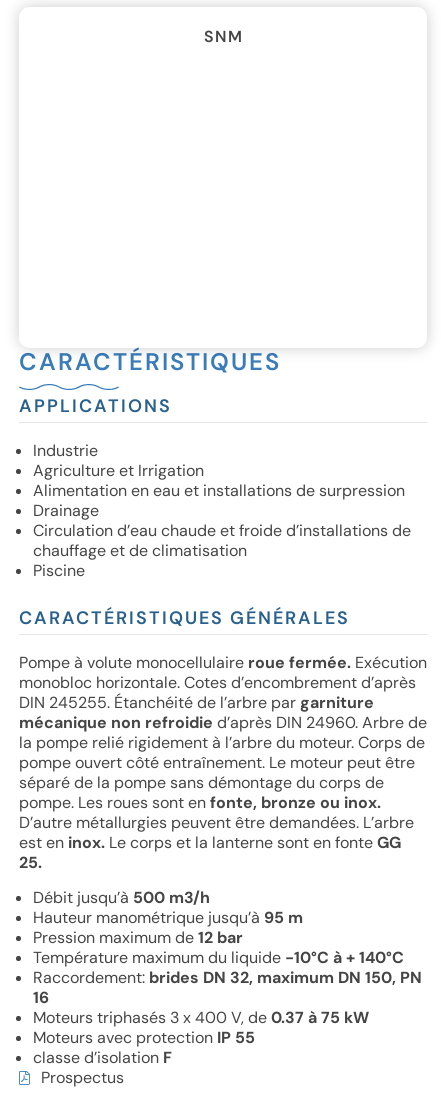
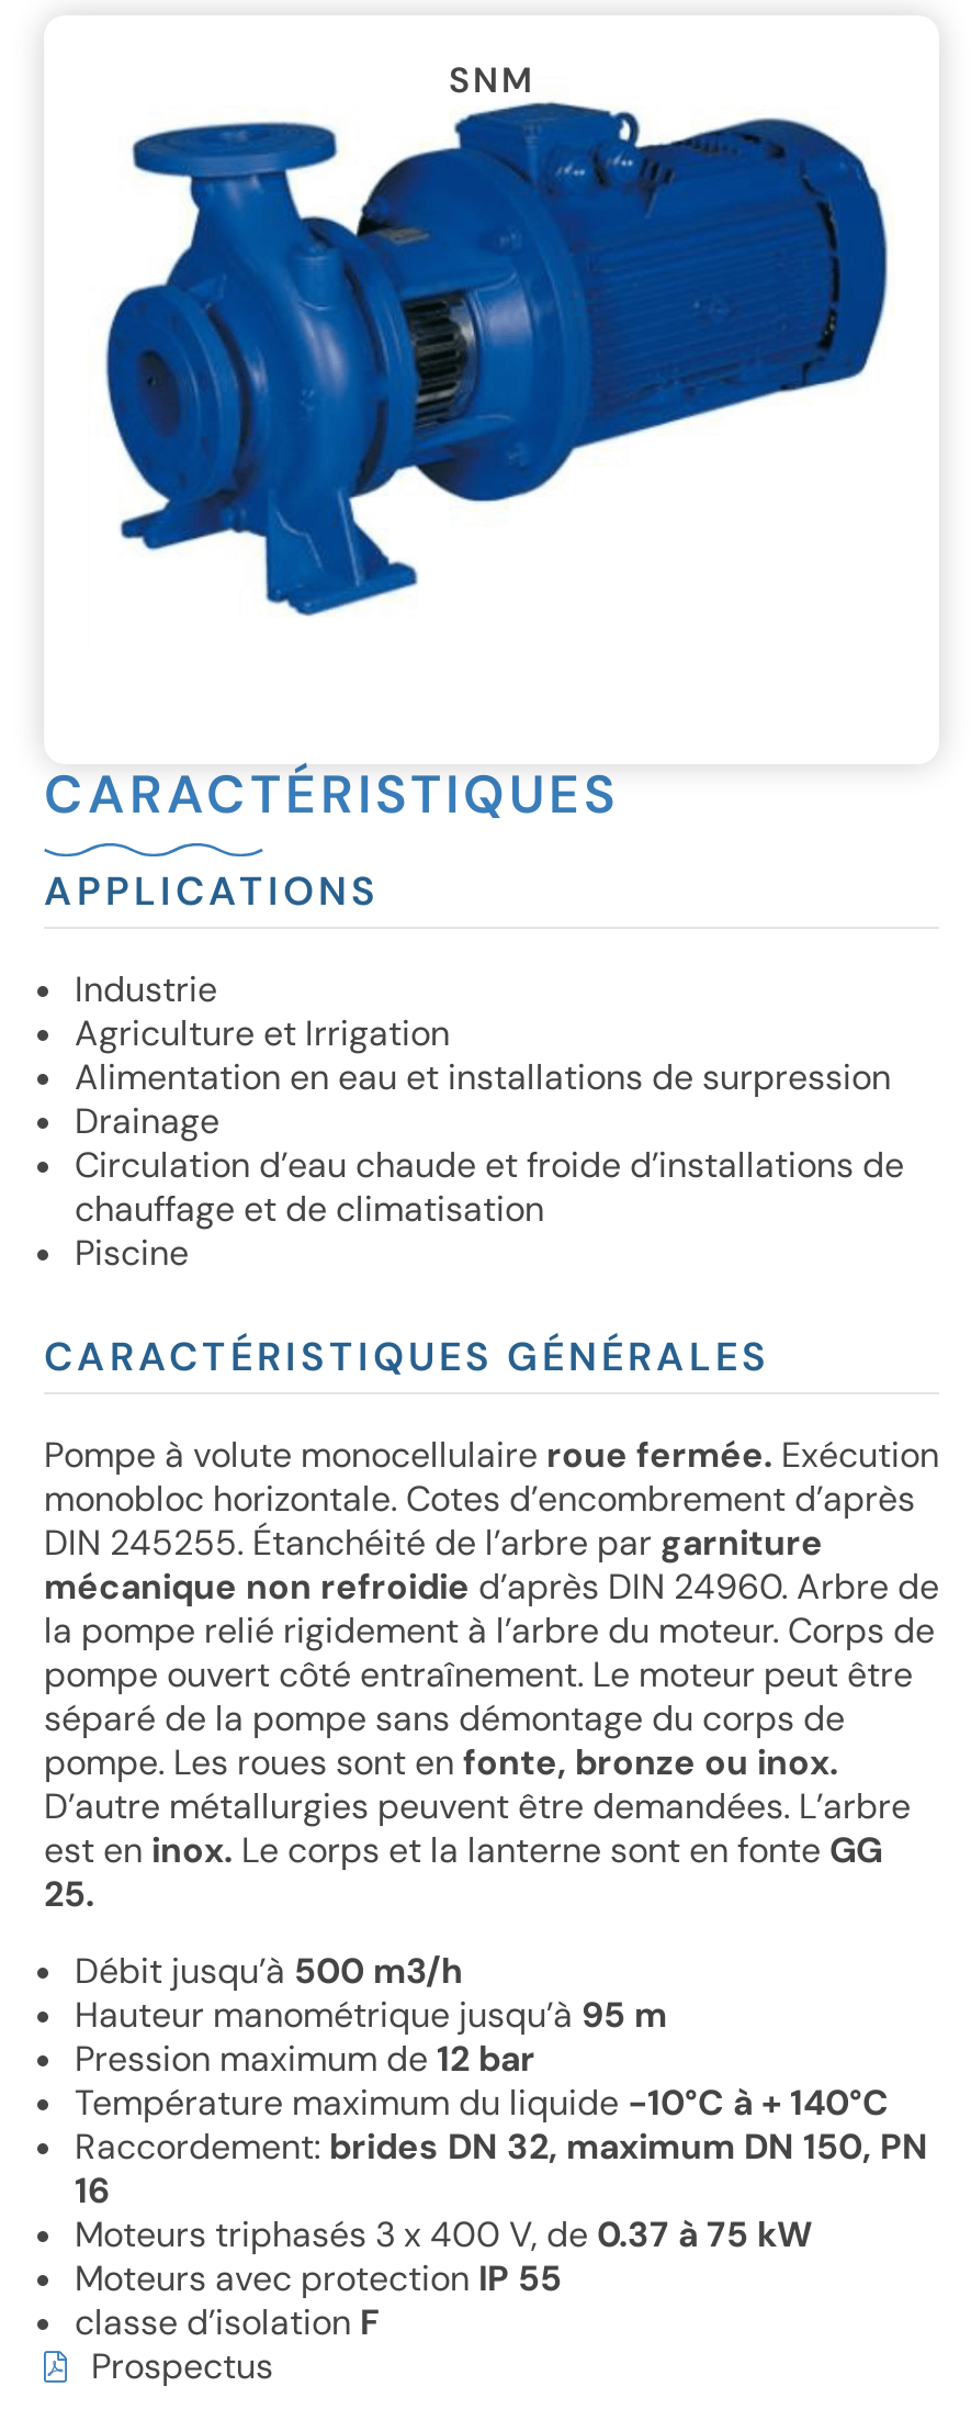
none -> [103,101,889,617] [image]

